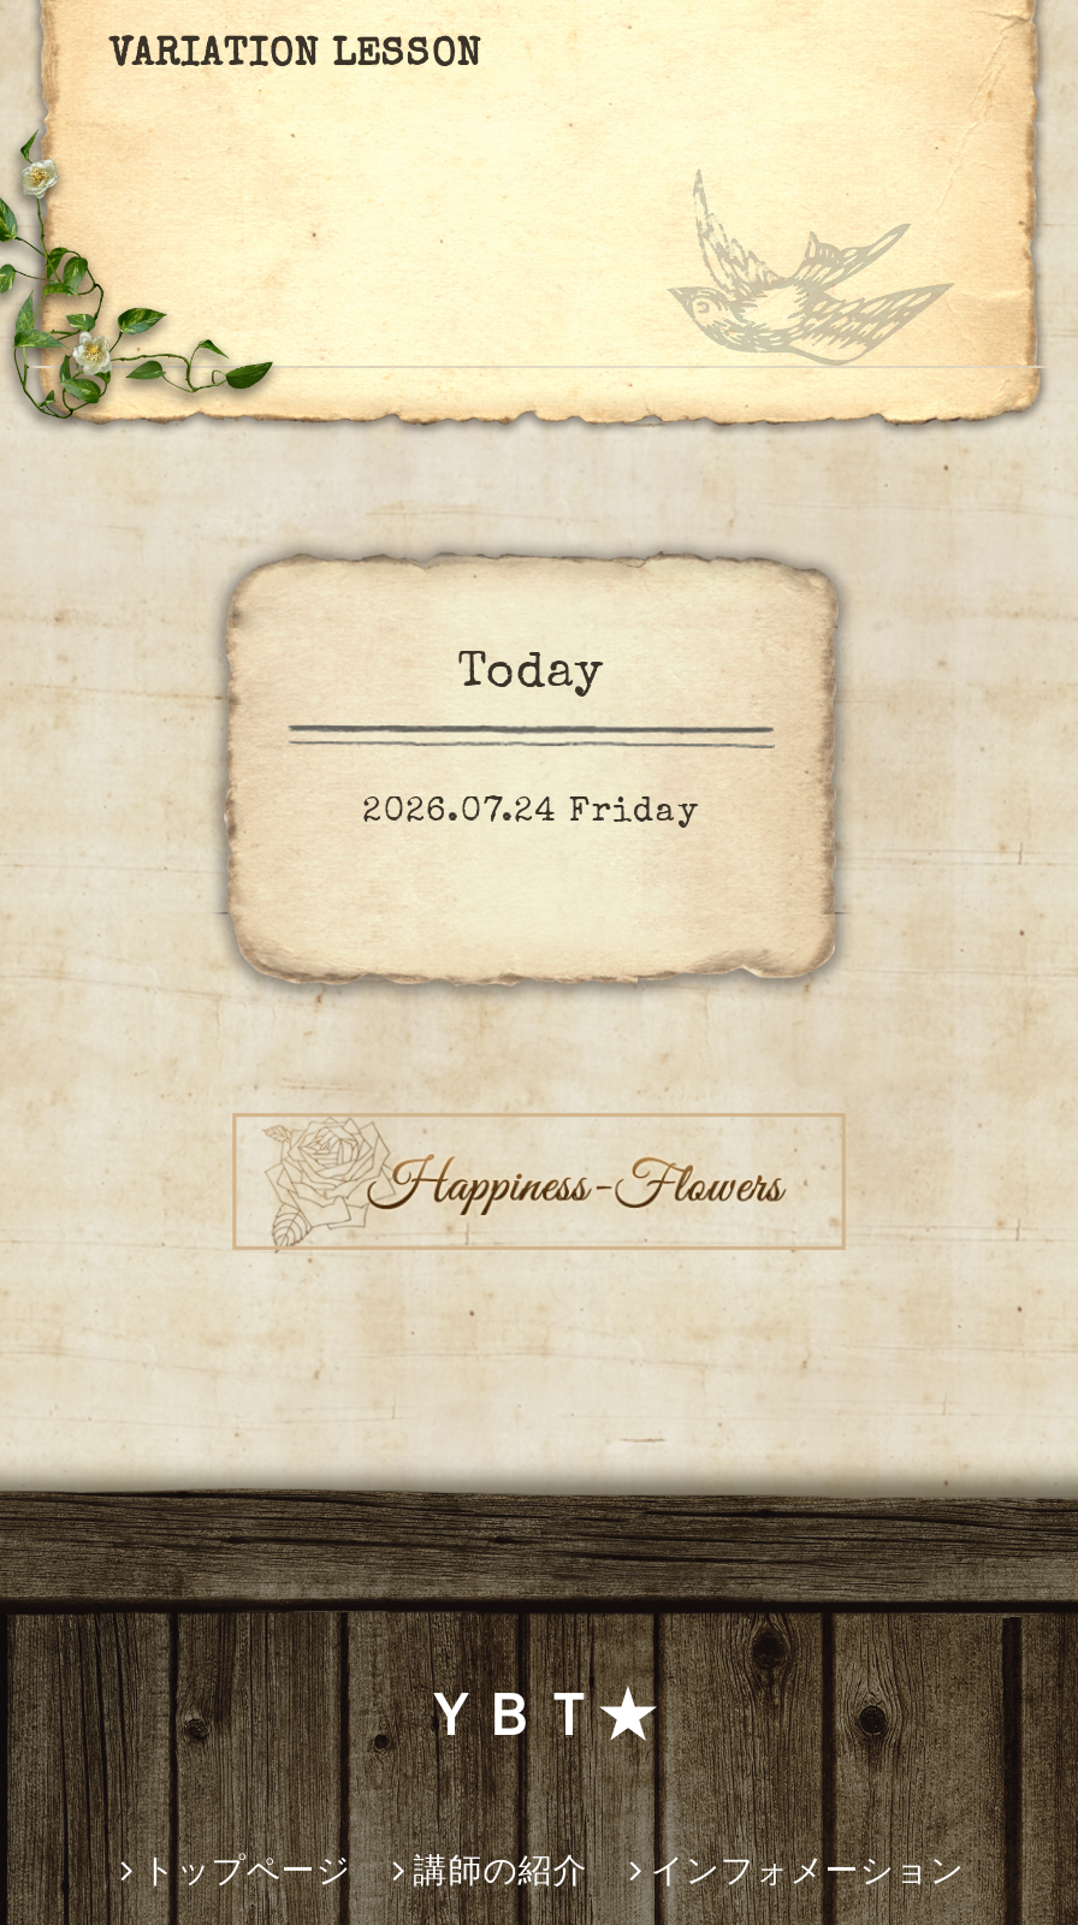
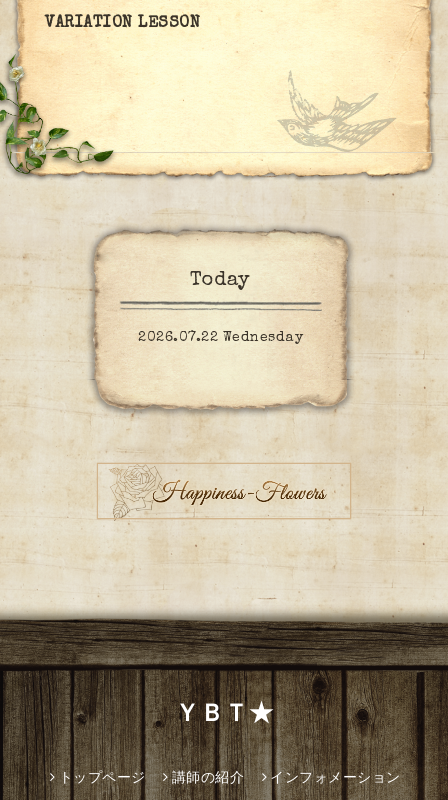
[363,797,698,830] 2026.07.24 Friday -> [138,331,303,345] 2026.07.22 Wednesday

